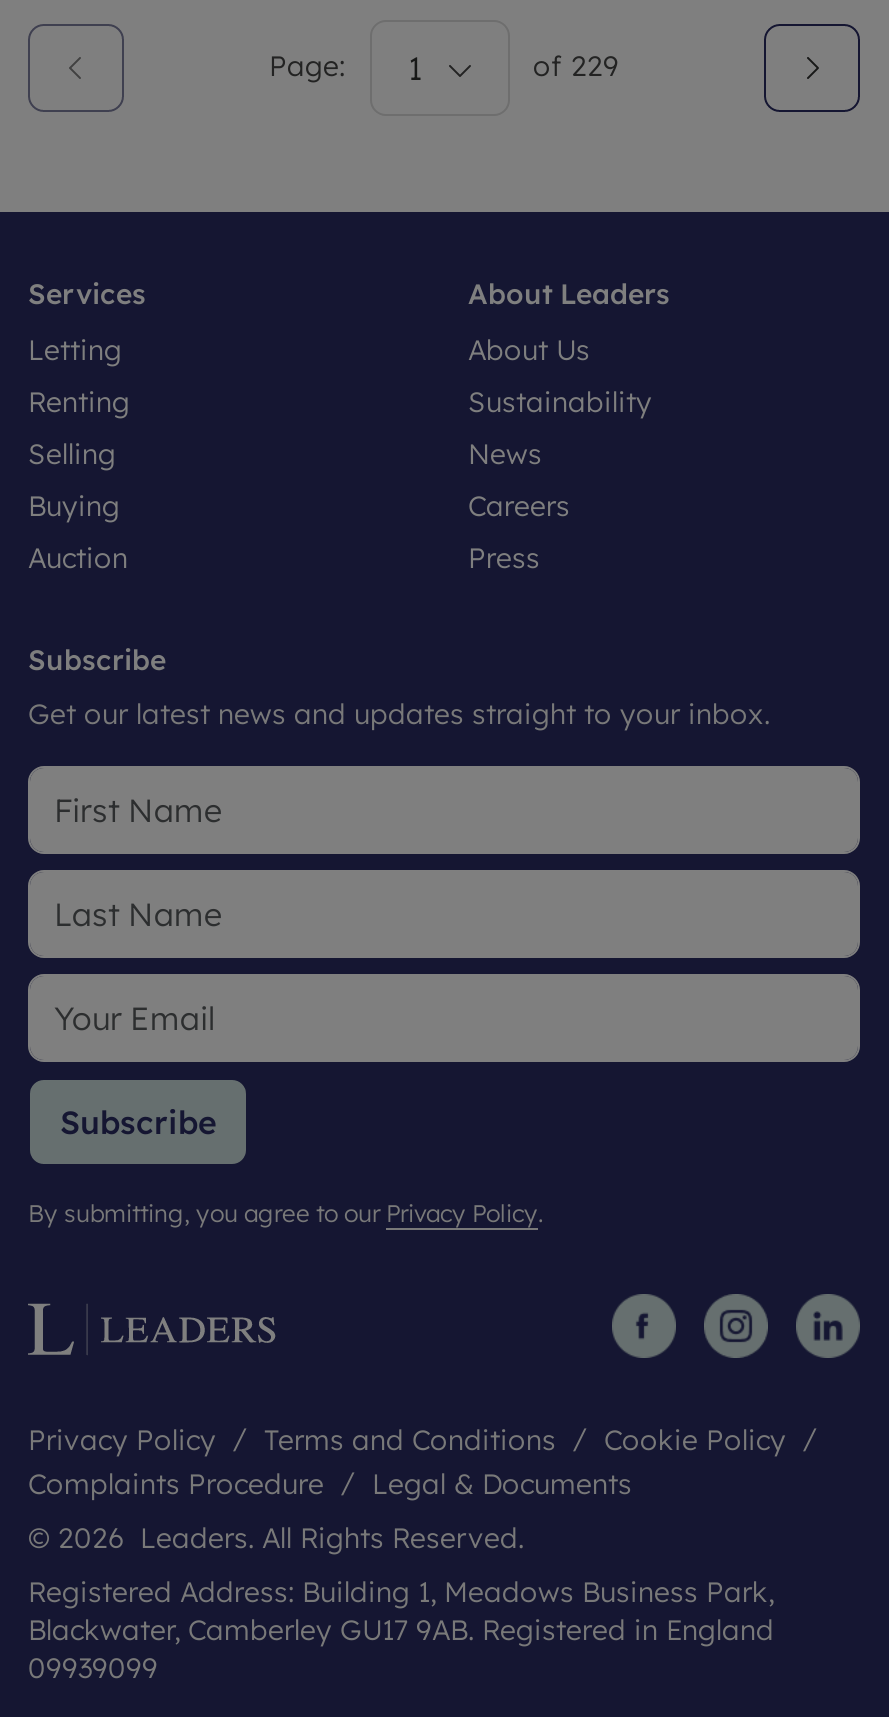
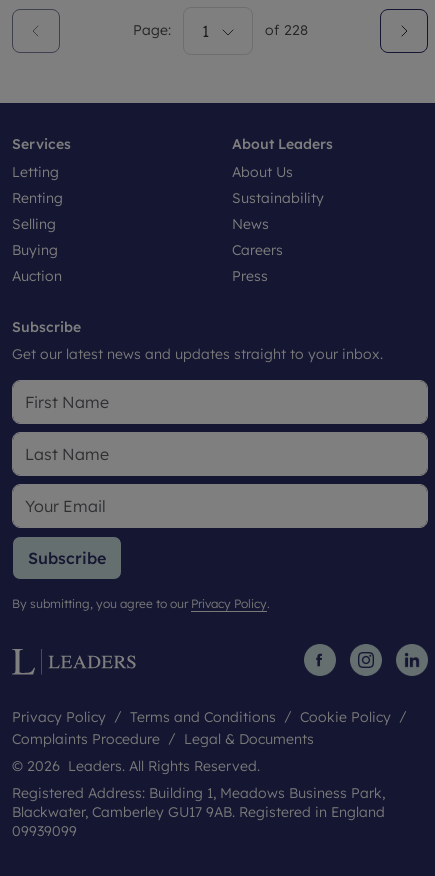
[533,48,619,84] of 229 -> [264,21,307,39] of 228

